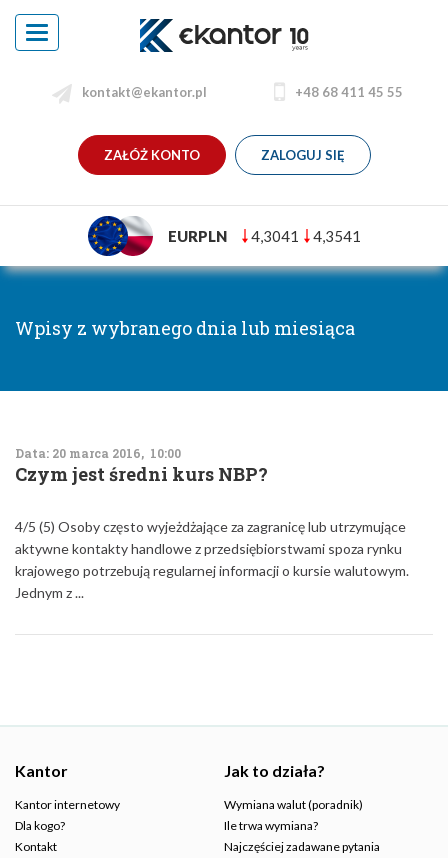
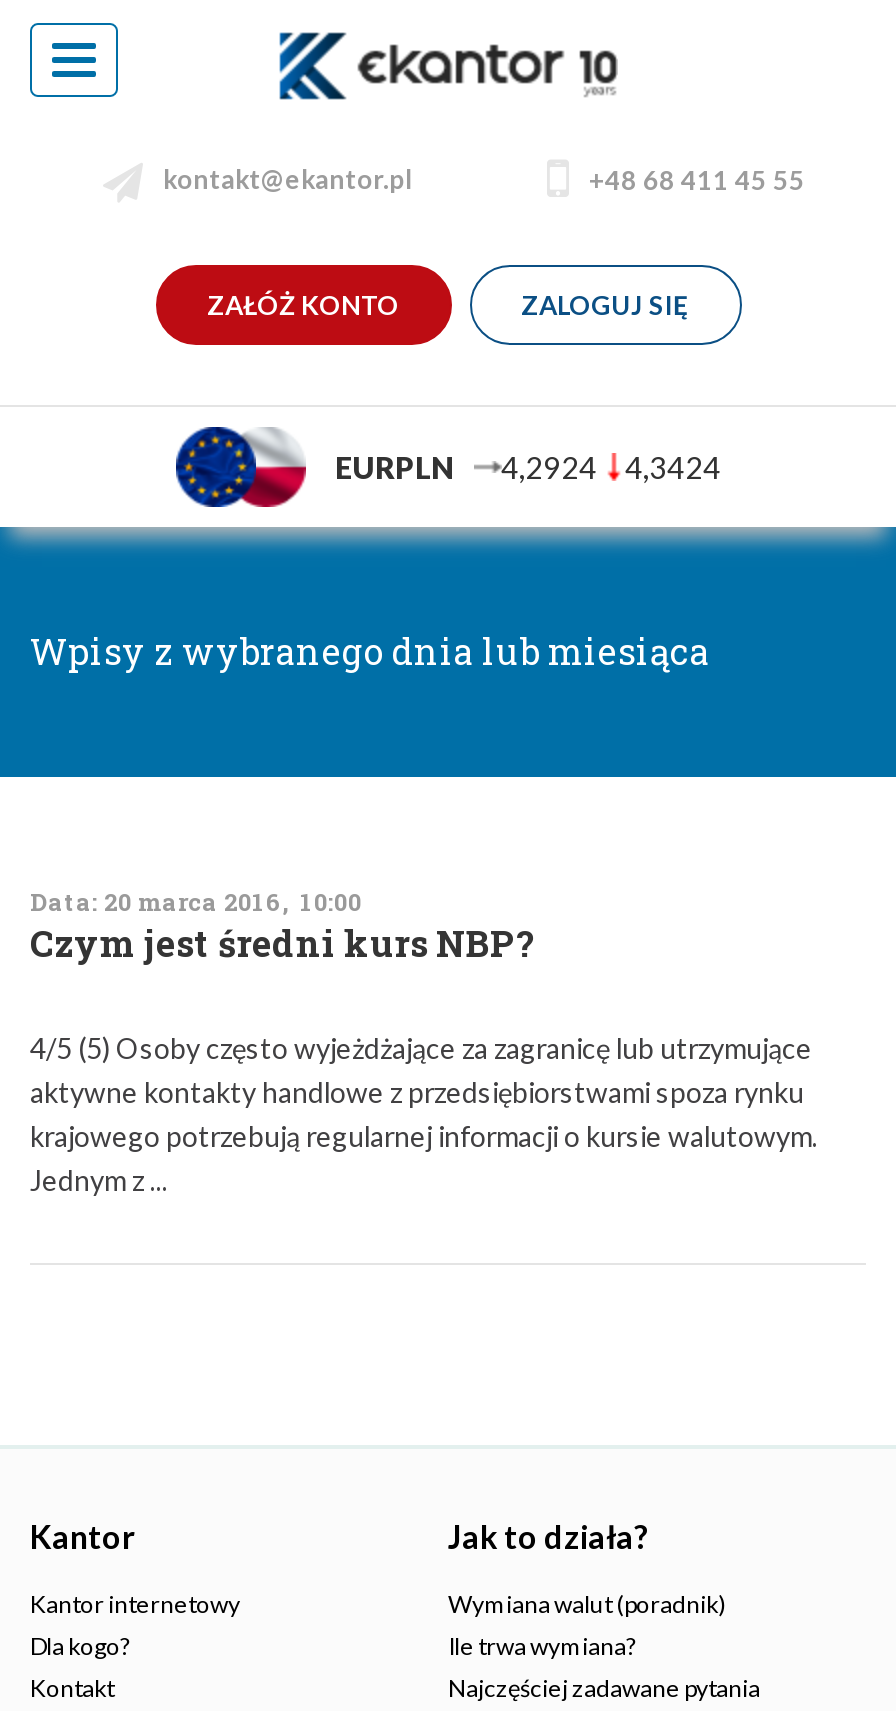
[250,227,298,245] 4,3041 -> [501,449,597,485] 4,2924
[312,227,360,245] 4,3541 -> [625,449,721,485] 4,3424

